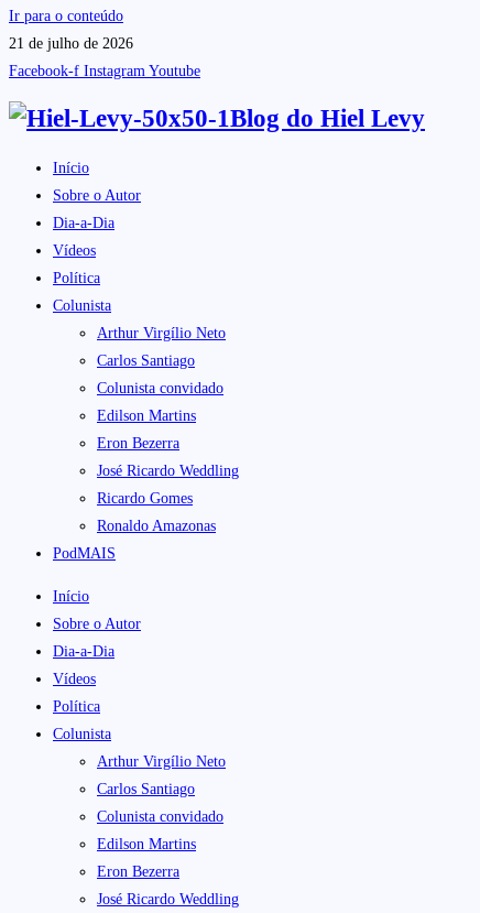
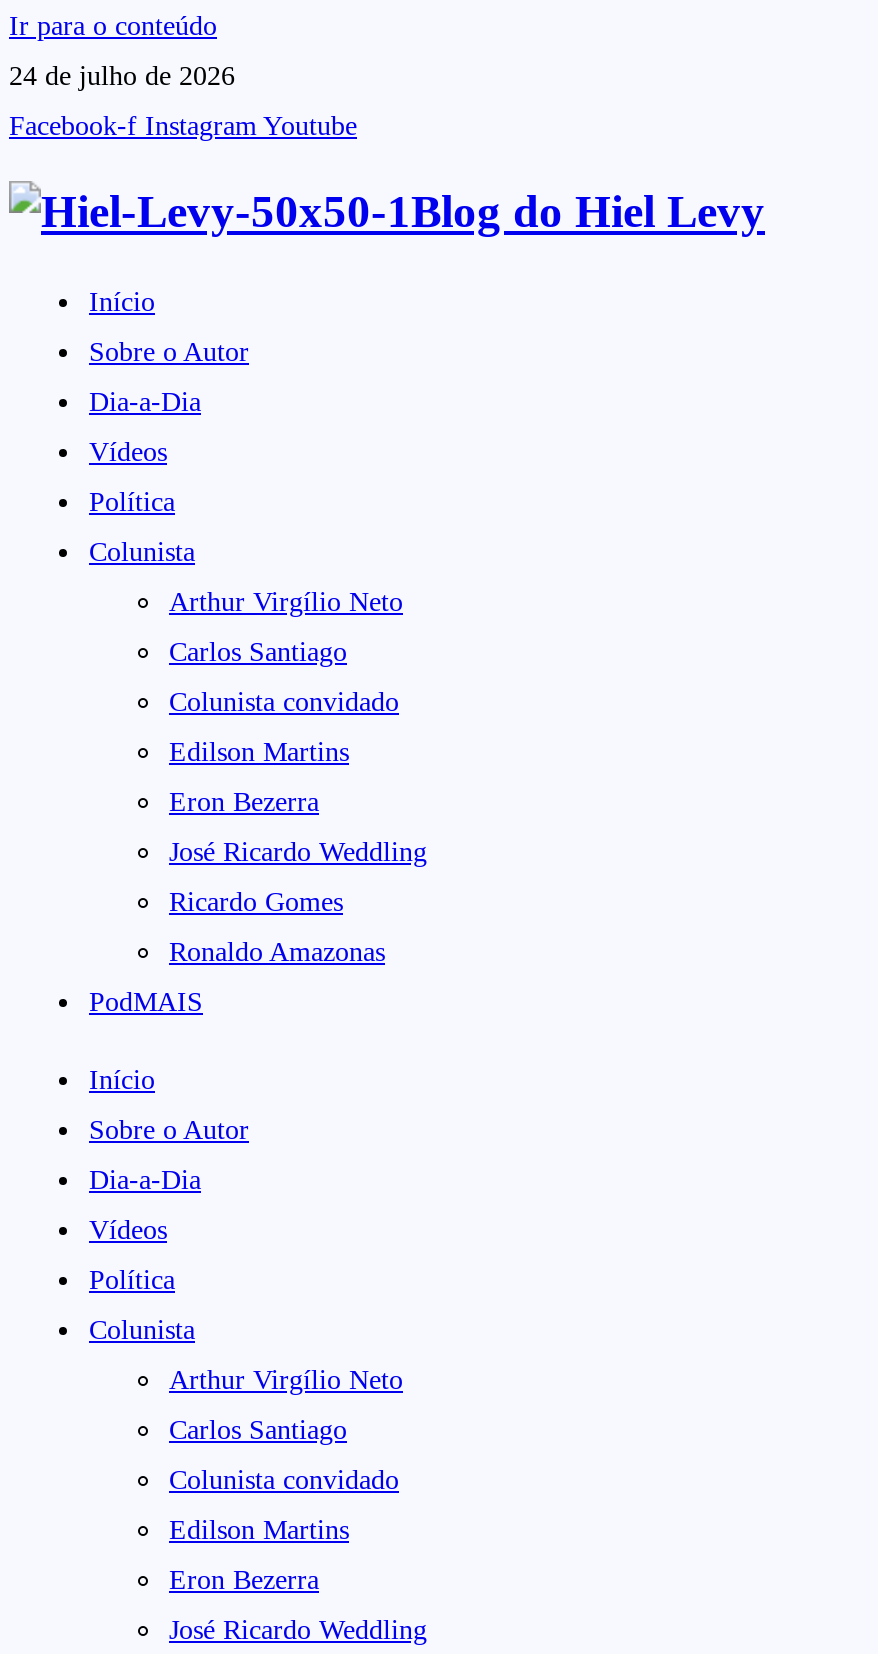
[9,35,133,52] 21 de julho de 2026 -> [9,61,235,91] 24 de julho de 2026

